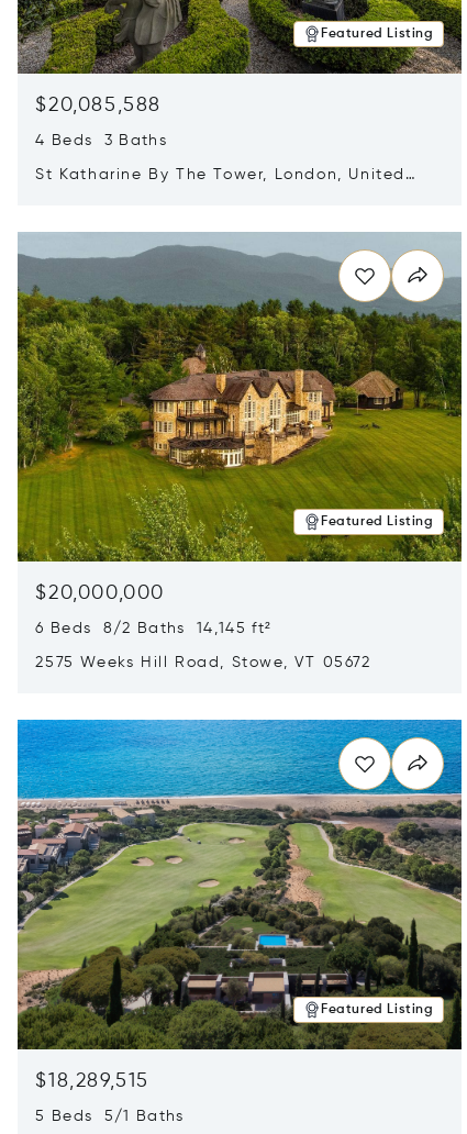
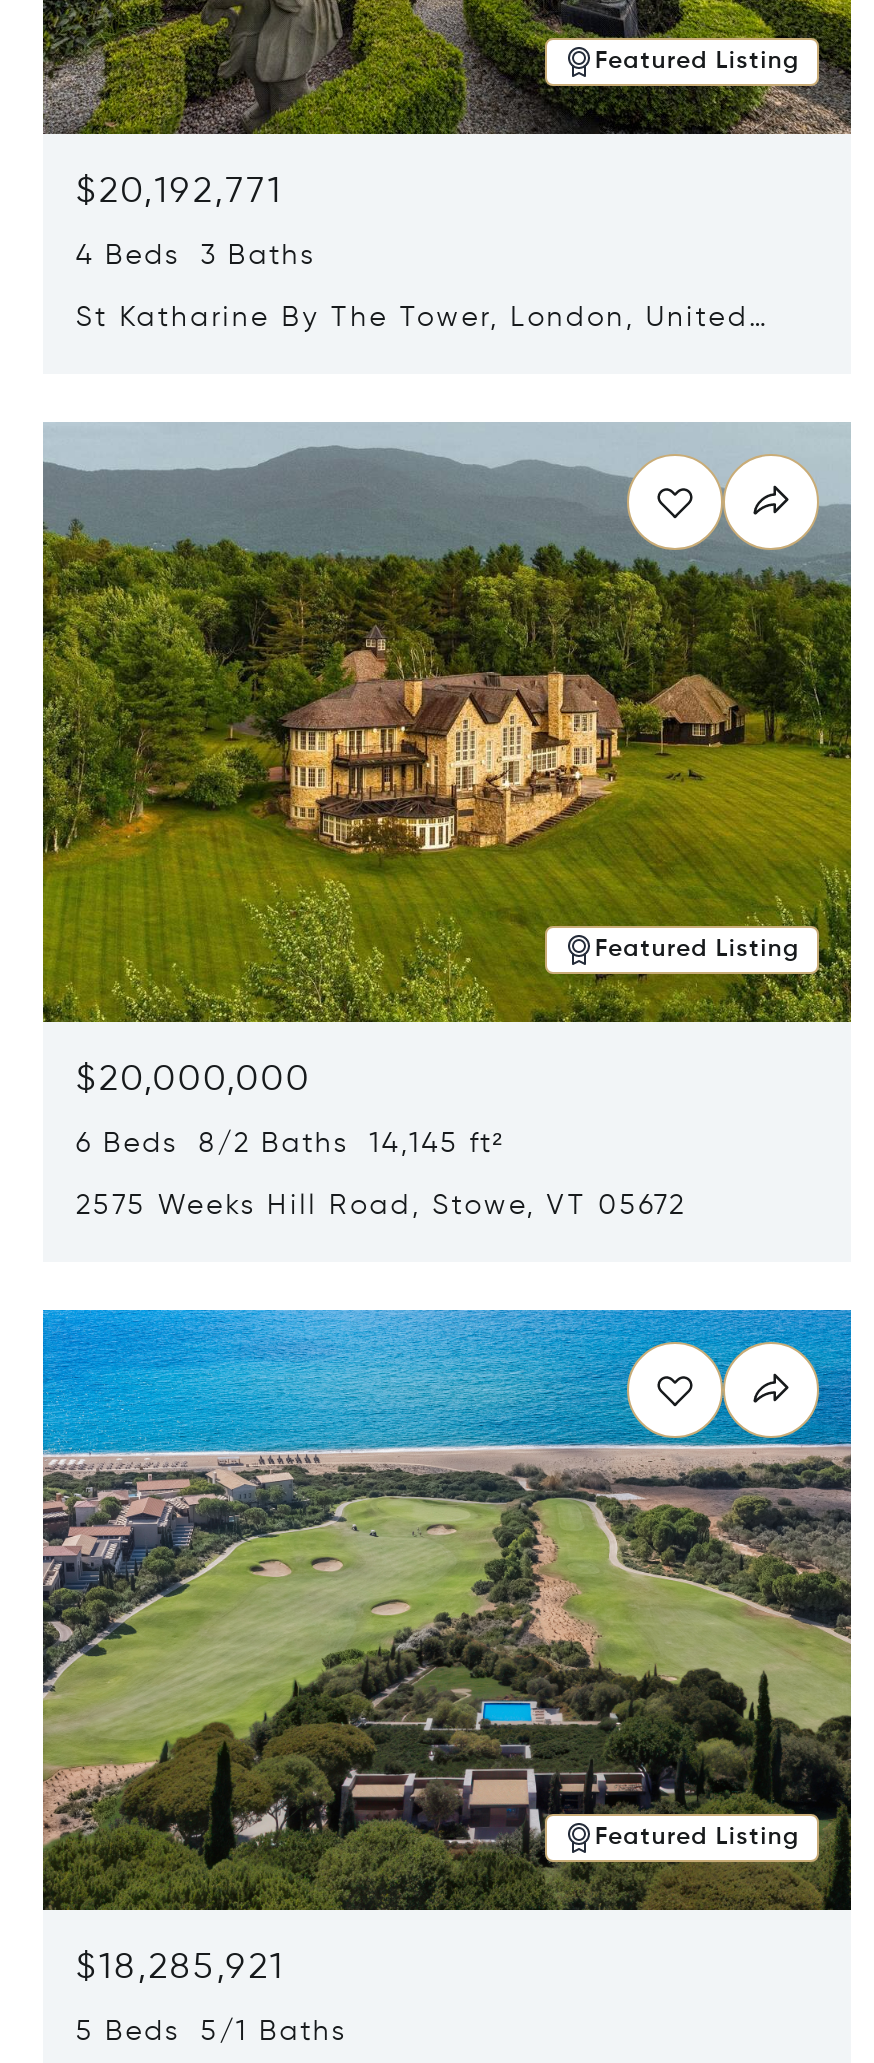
[36,96,162,115] $20,085,588 -> [76,174,283,210] $20,192,771
[36,1071,149,1091] $18,289,515 -> [76,1950,285,1986] $18,285,921

